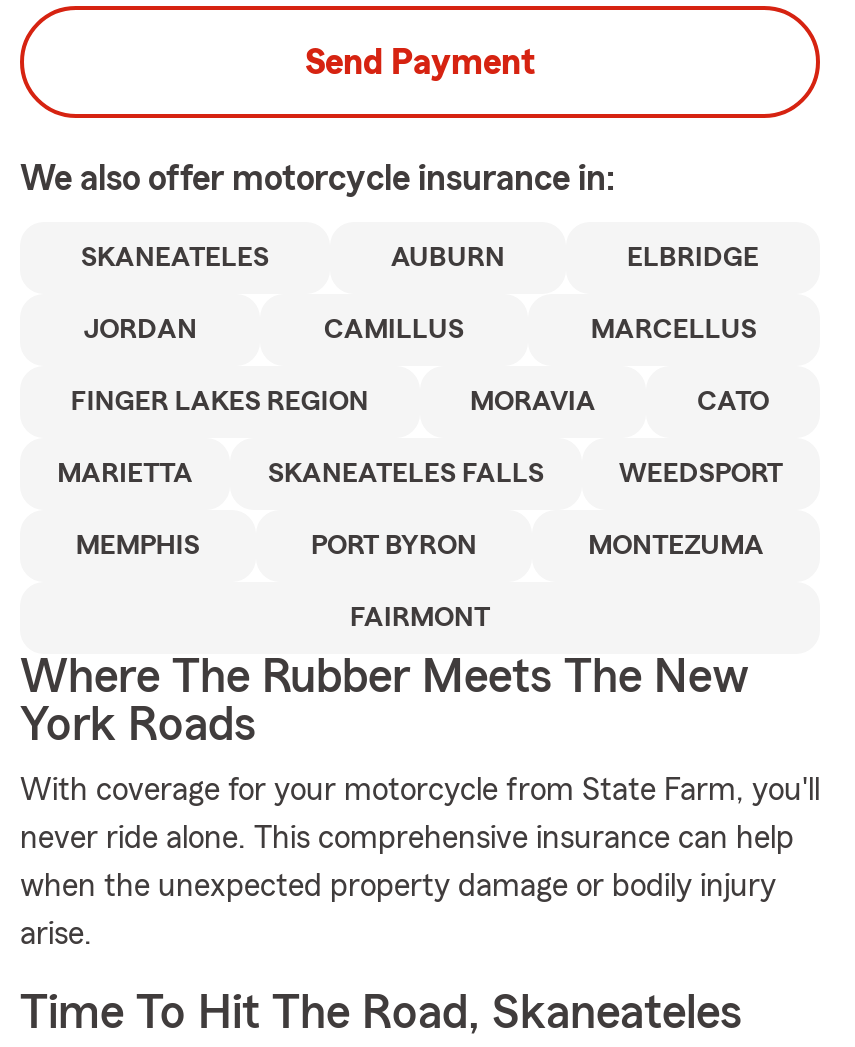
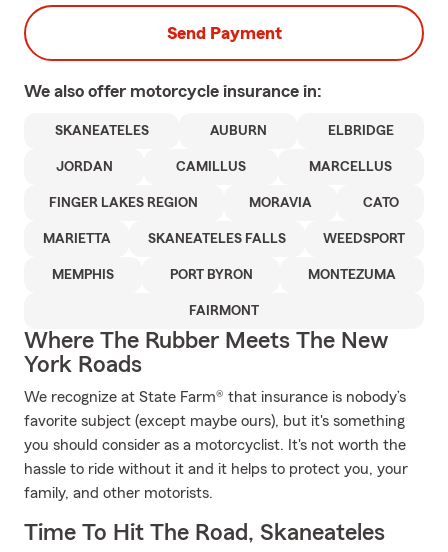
[20,774,820,950] With coverage for your motorcycle from State Farm, you'll | never ride alone. This comprehensive insurance can help | when the unexpected property damage or bodily injury | arise. -> [24,389,408,501] We recognize at State Farm® that insurance is nobody’s | favorite subject (except maybe ours), but it's something | you should consider as a motorcyclist. It's not worth the | hassle to ride without it and it helps to protect you, your | family, and other motorists.

